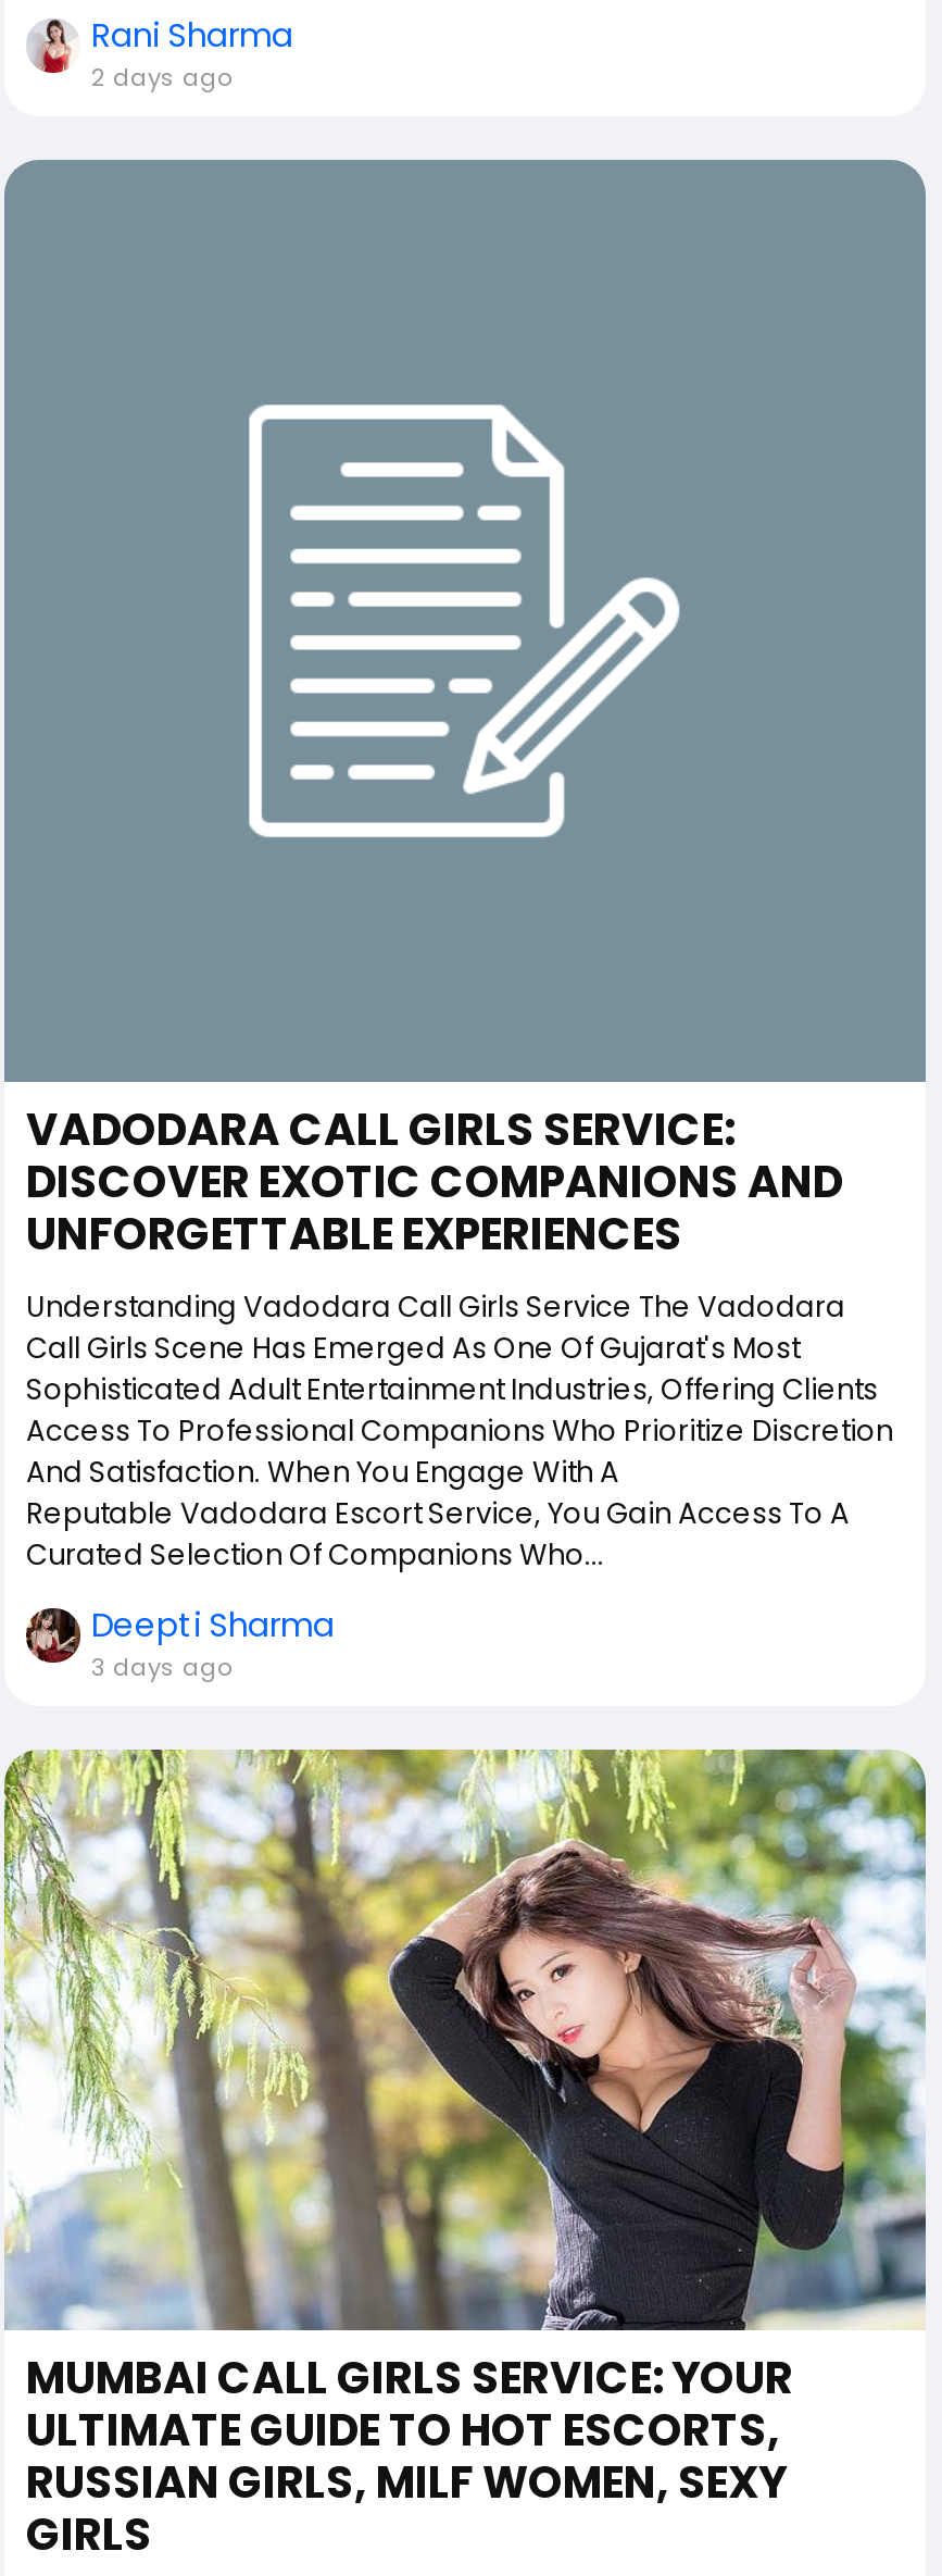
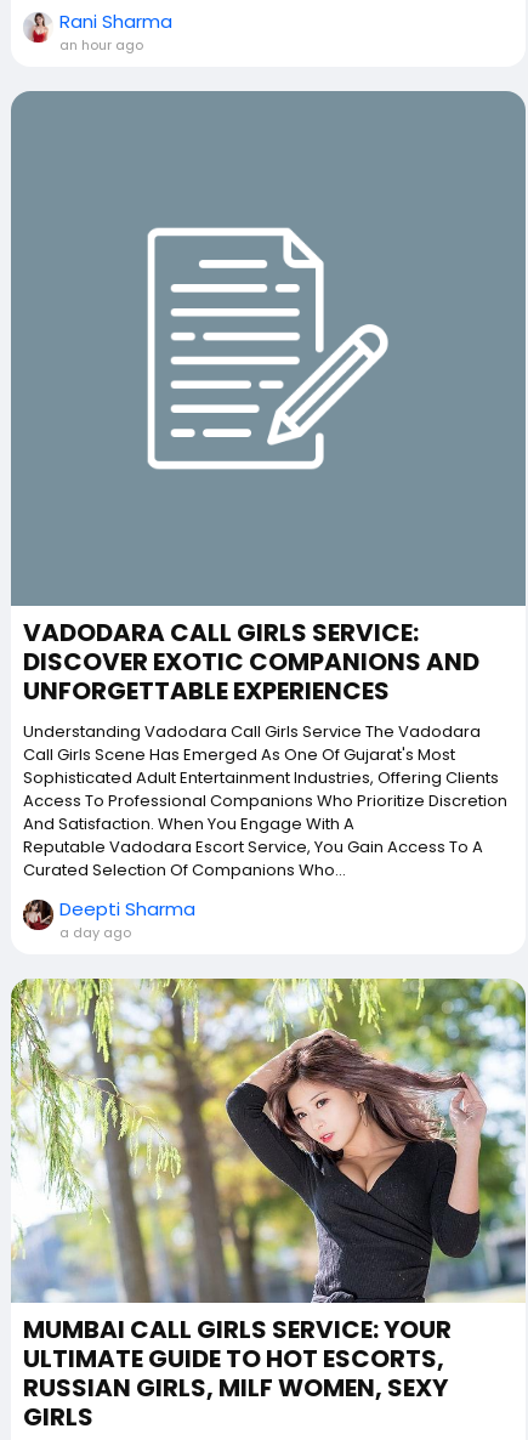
[91,61,233,96] 2 days ago -> [59,36,143,55] an hour ago
[91,1651,233,1685] 3 days ago -> [59,923,131,943] a day ago

